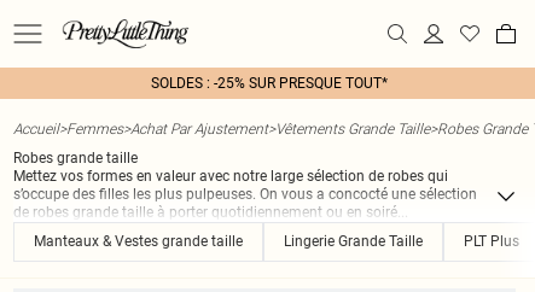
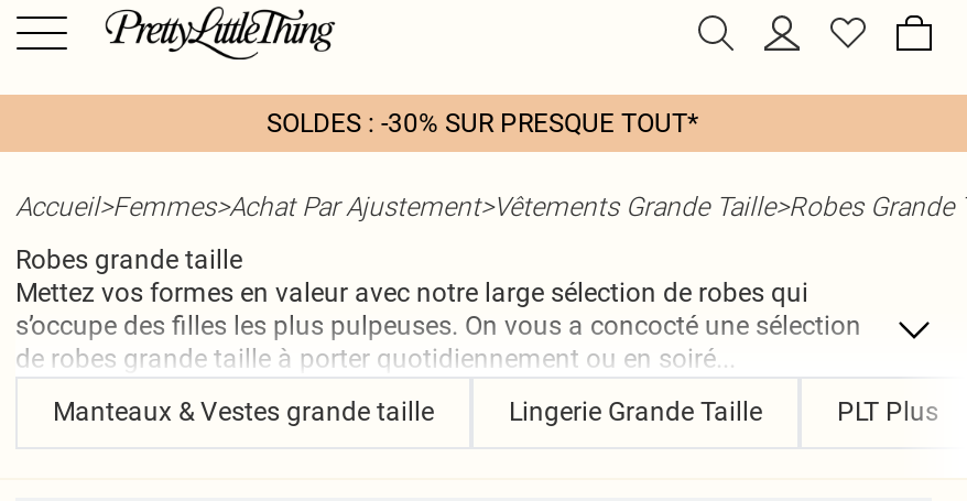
[151,75,388,92] SOLDES : -25% SUR PRESQUE TOUT* -> [267,108,698,139] SOLDES : -30% SUR PRESQUE TOUT*

